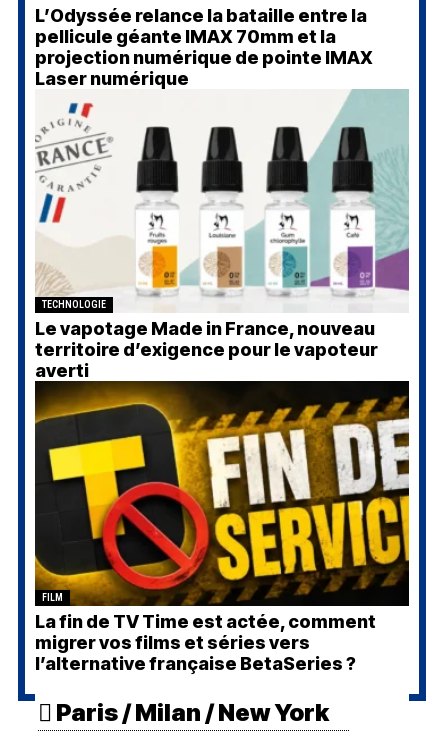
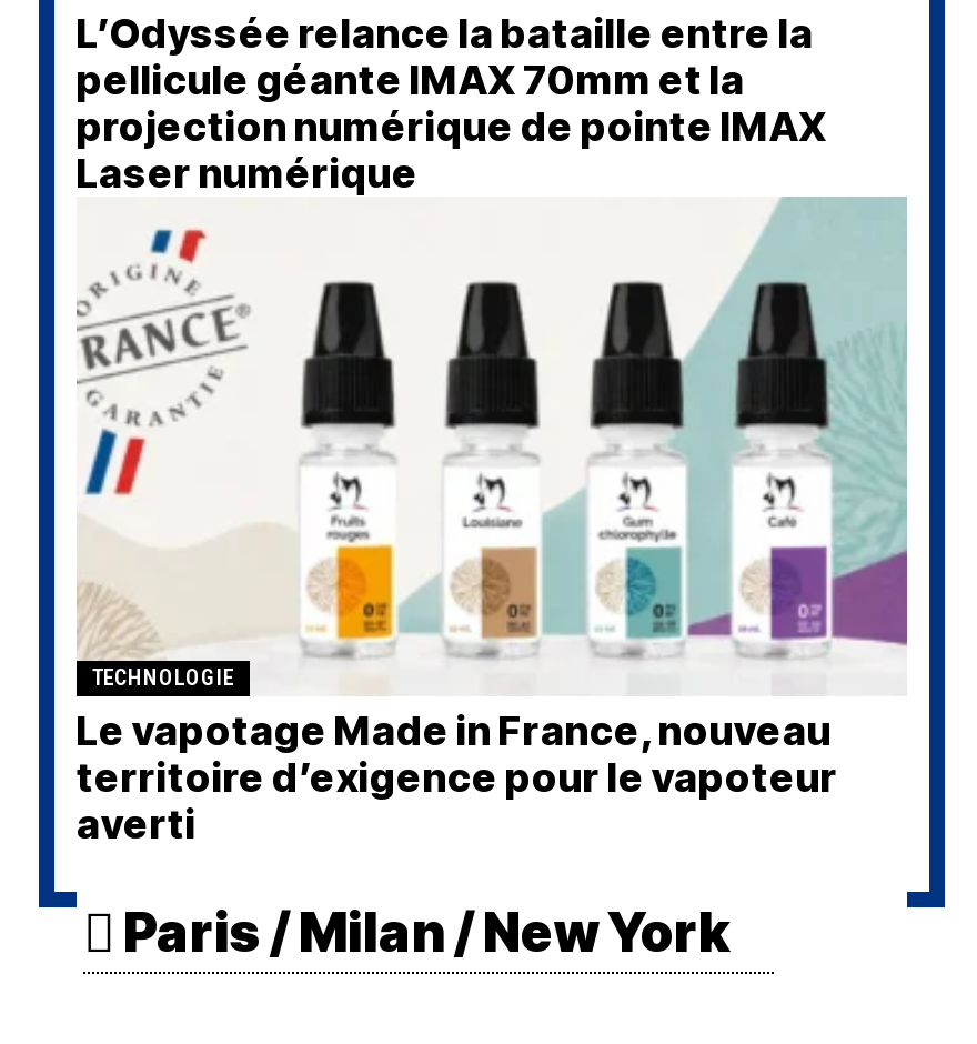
[34,380,410,674] [image] | FILM | La fin de TV Time est actée, comment | migrer vos films et séries vers | l’alternative française BetaSeries ? -> none

